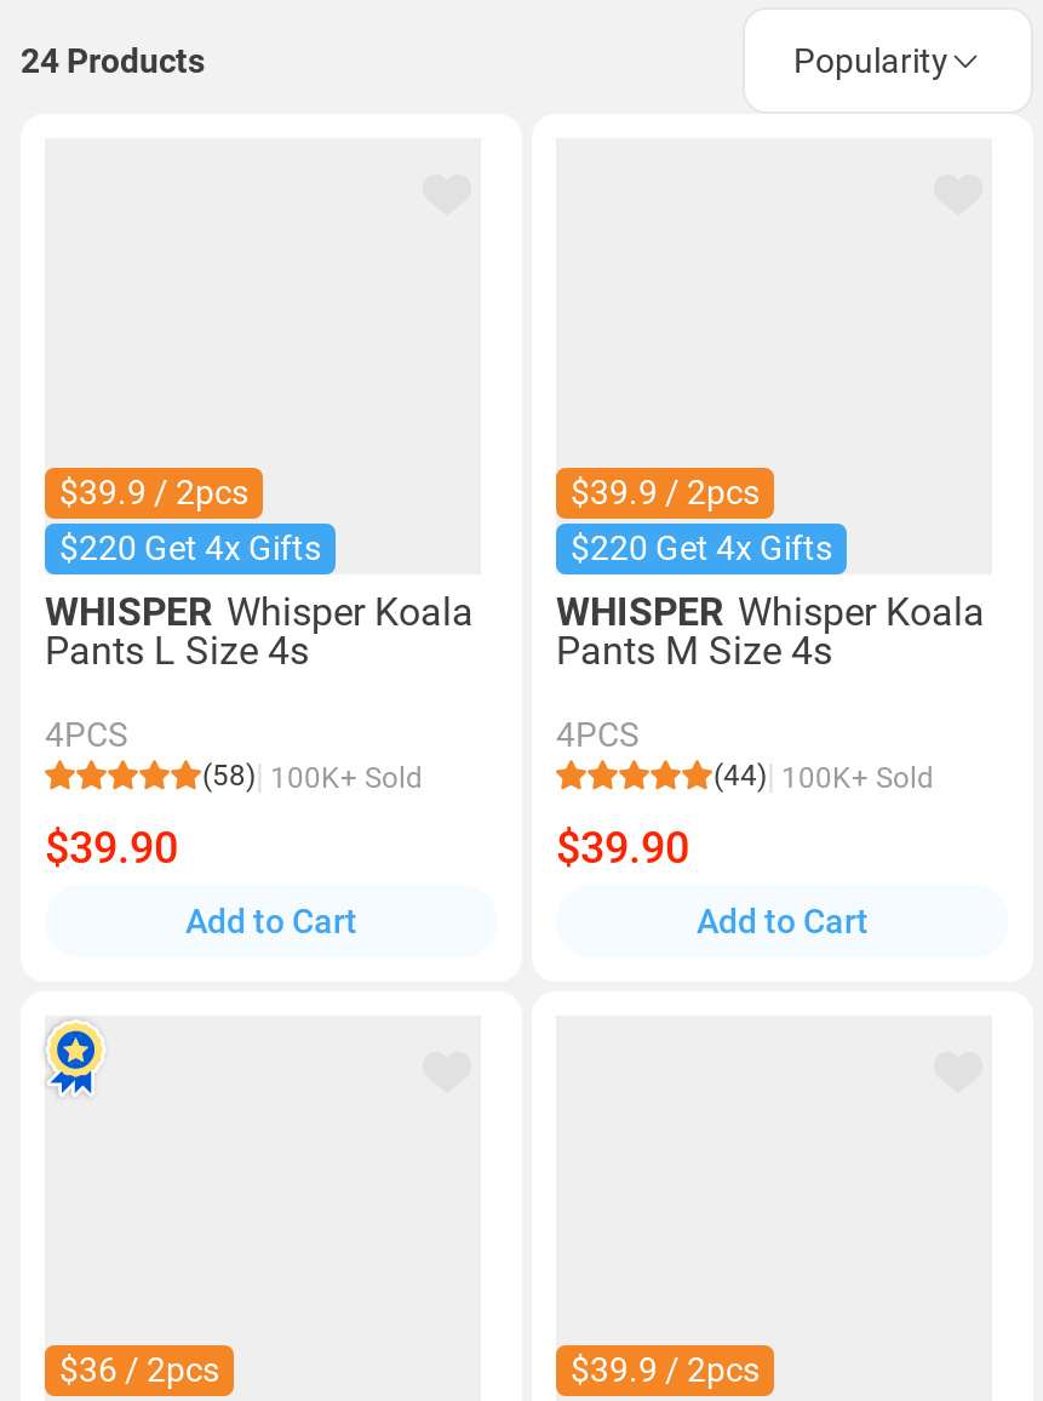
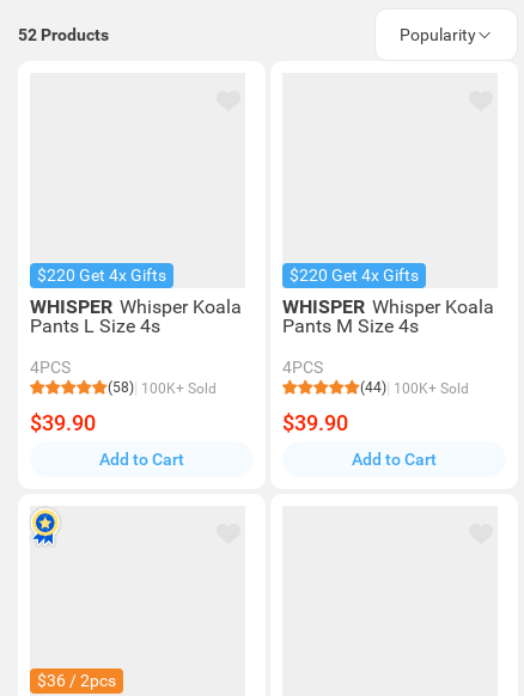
[21,40,205,79] 24 Products -> [18,25,109,44] 52 Products
[59,473,248,511] $39.9 / 2pcs -> none
[571,473,760,511] $39.9 / 2pcs -> none
[571,1350,760,1389] $39.9 / 2pcs -> none

